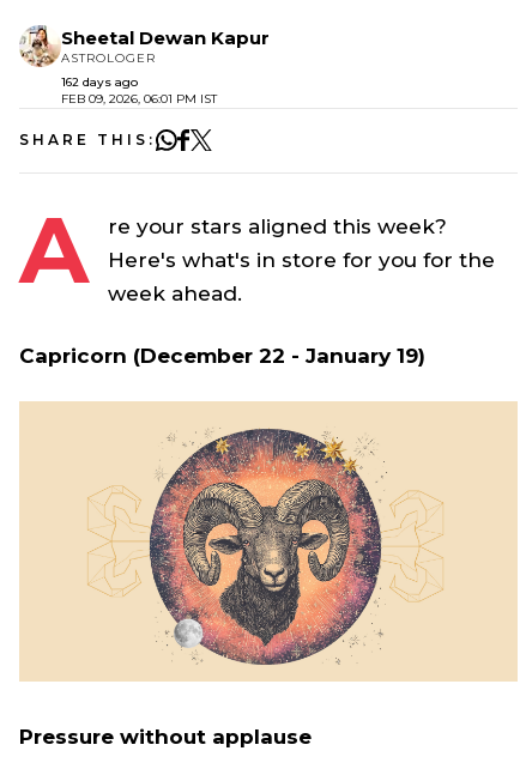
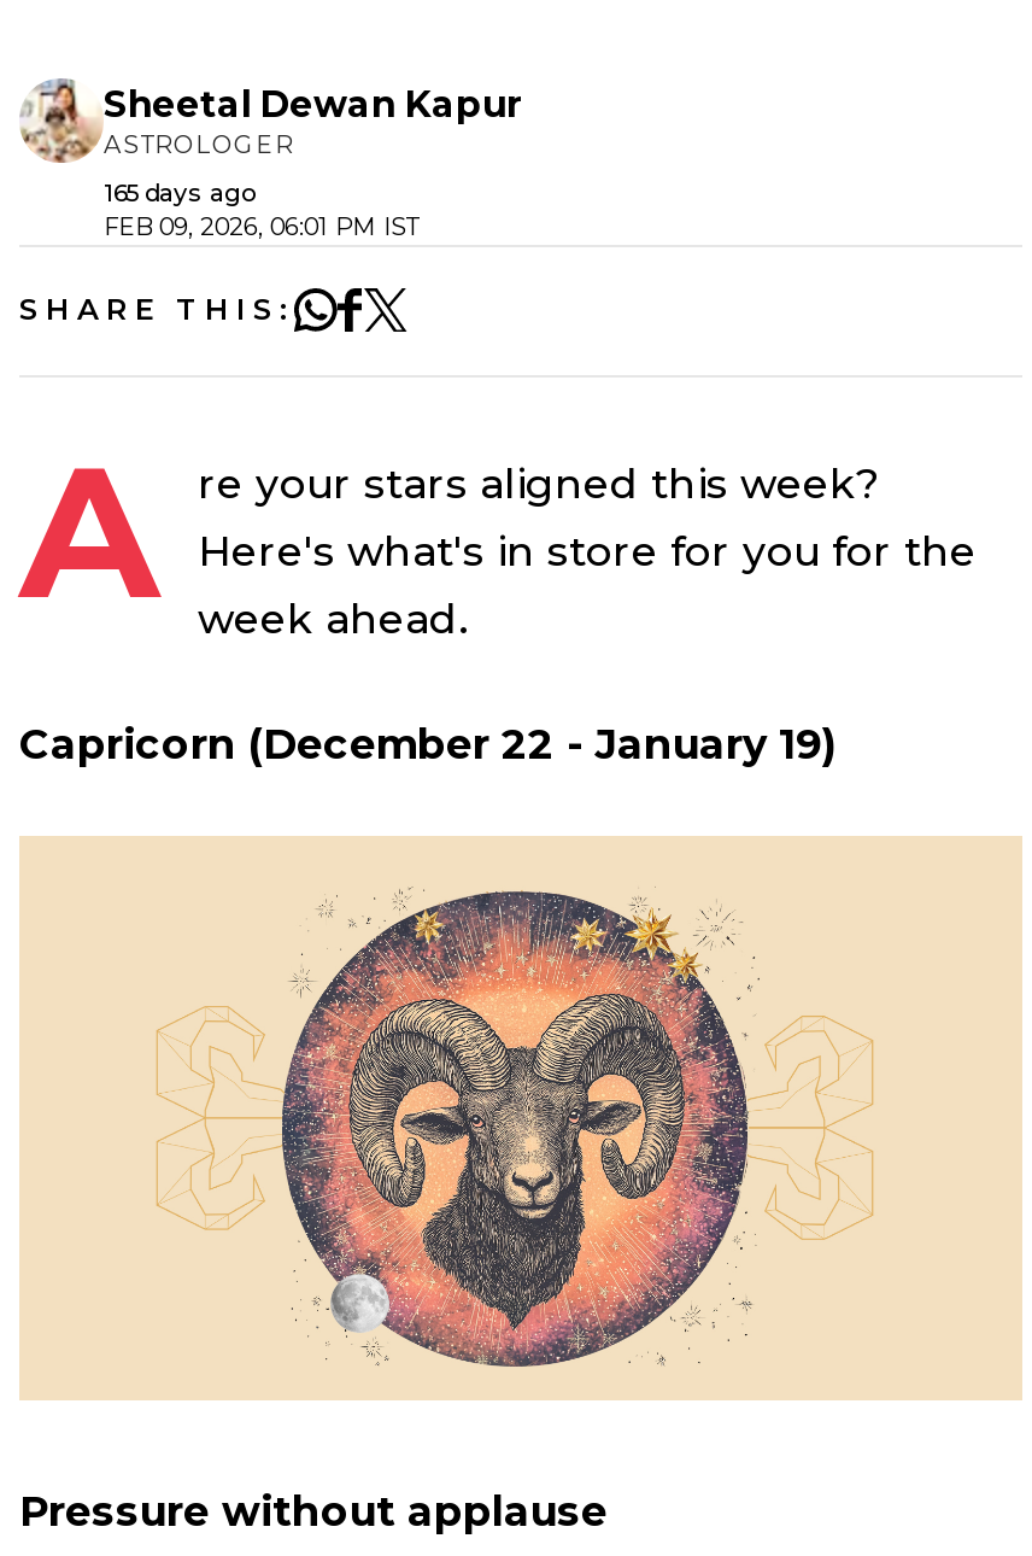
[61,75,138,90] 162 days ago -> [104,178,256,209] 165 days ago

